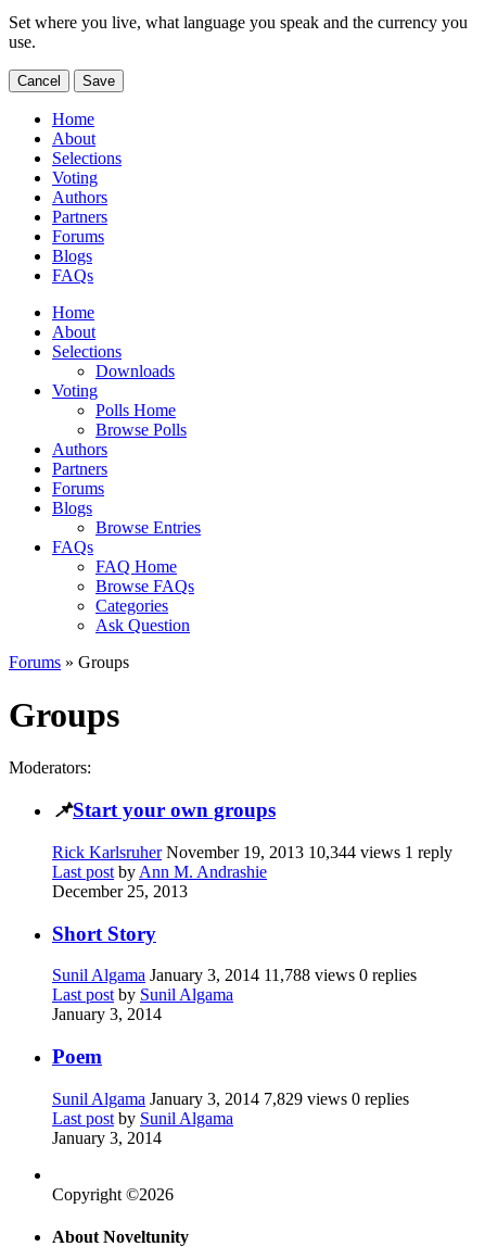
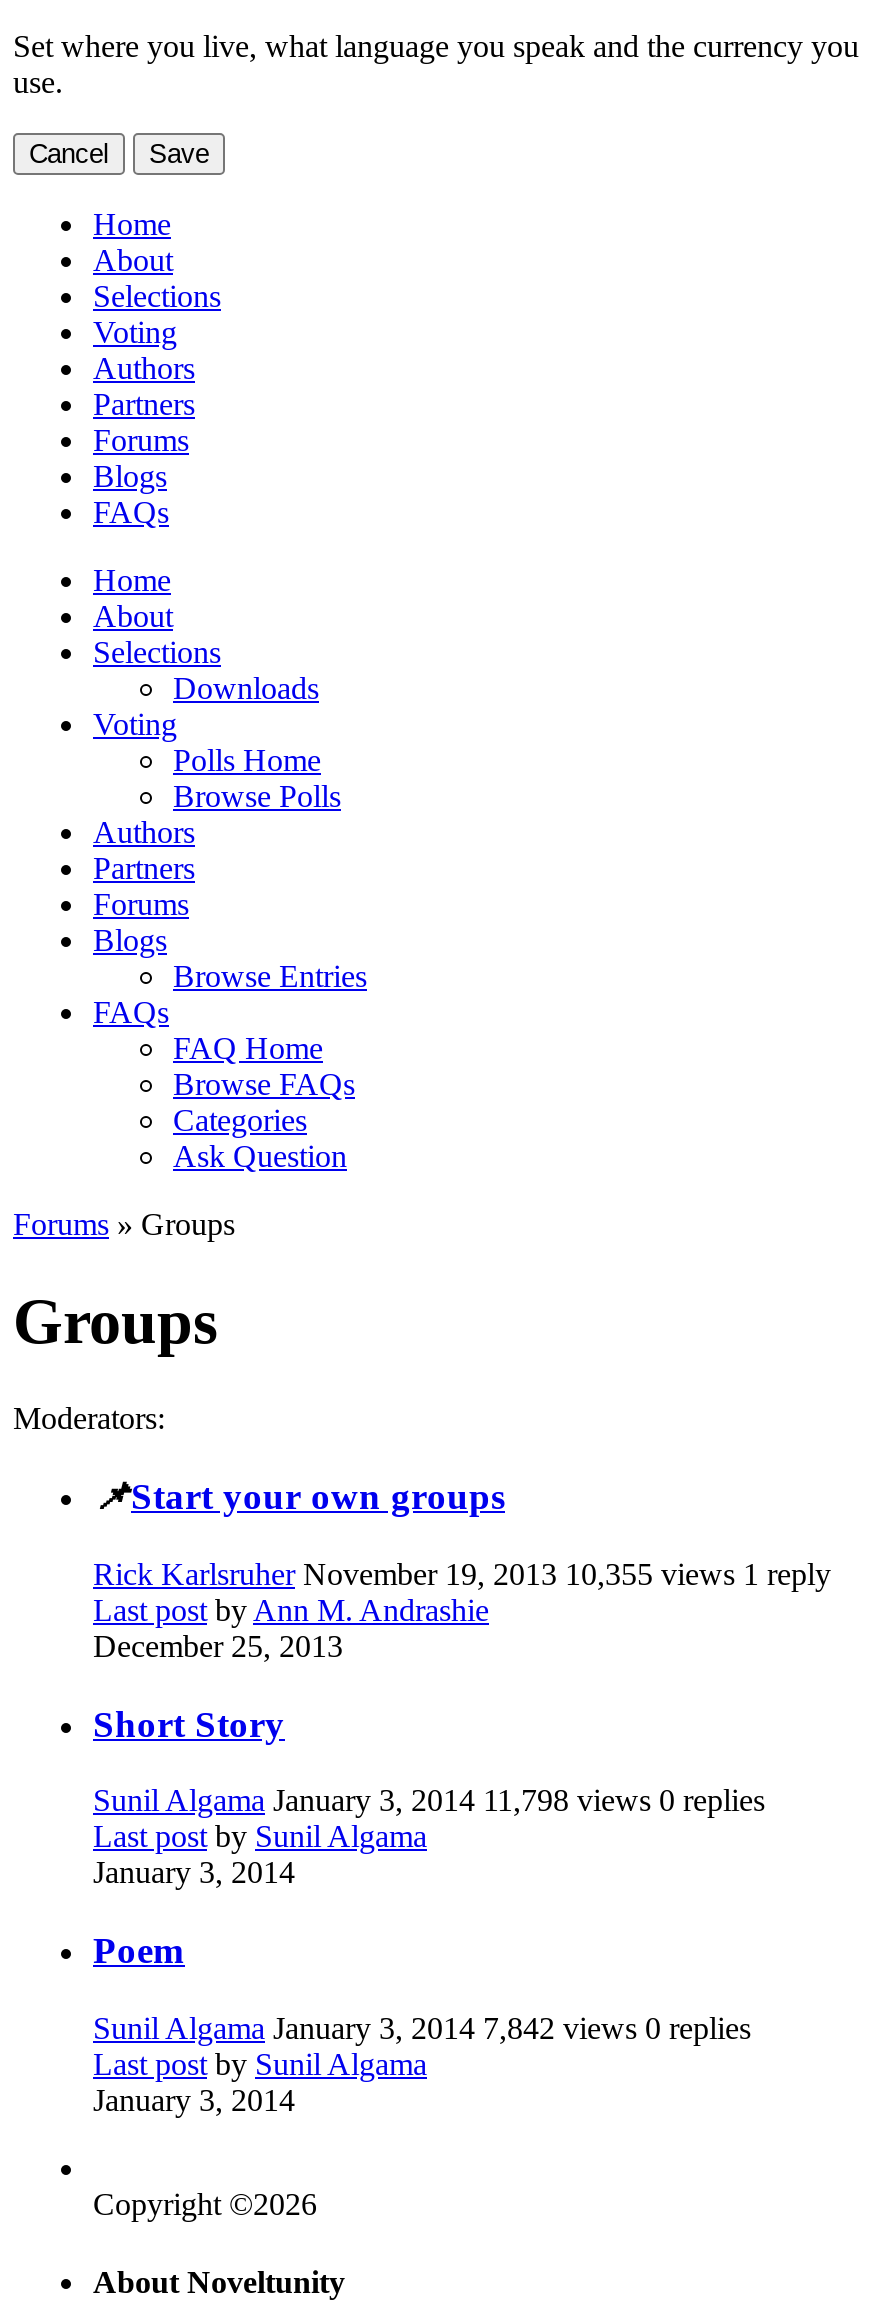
[52,843,452,861] Rick Karlsruher November 19, 2013 10,344 views 1 reply -> [93,1557,831,1591] Rick Karlsruher November 19, 2013 10,355 views 1 reply
[52,966,417,984] Sunil Algama January 3, 2014 11,788 views 0 replies -> [93,1784,765,1818] Sunil Algama January 3, 2014 11,798 views 0 replies
[52,1089,409,1108] Sunil Algama January 3, 2014 7,829 views 0 replies -> [93,2010,751,2044] Sunil Algama January 3, 2014 7,842 views 0 replies

